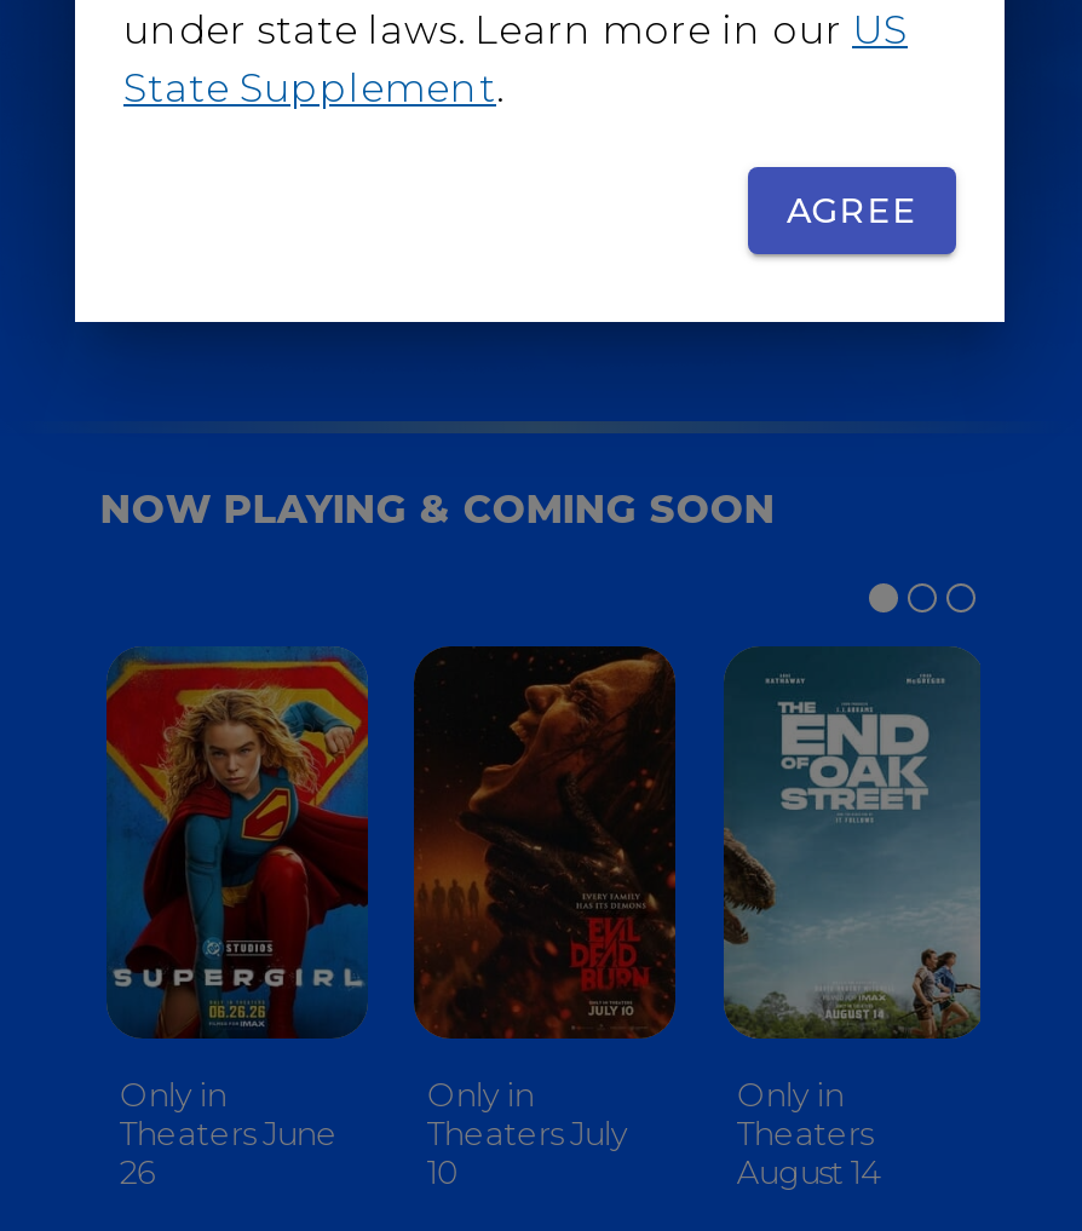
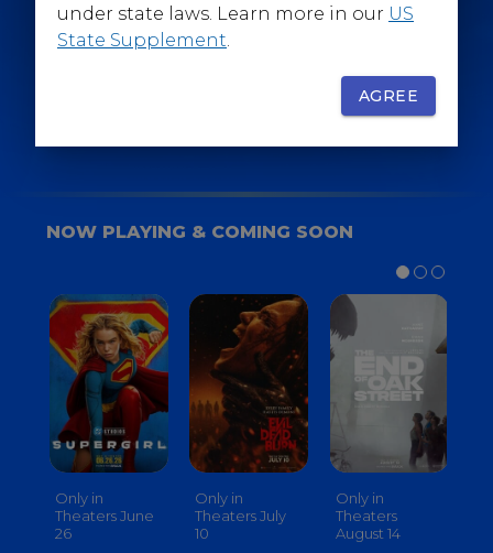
[724,646,983,1039] [image] -> [330,294,448,473] [image]

